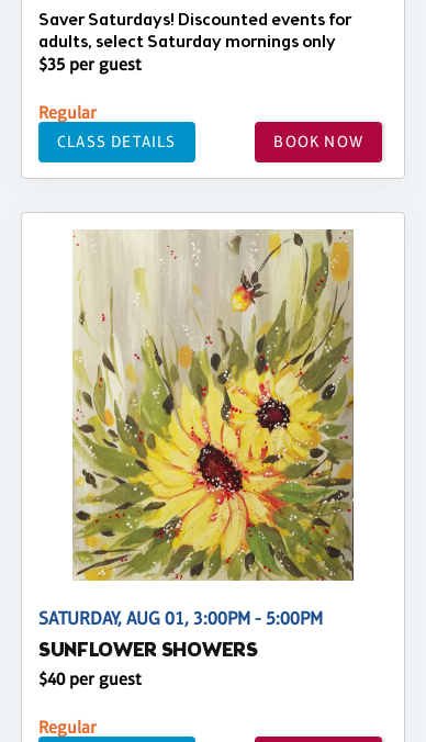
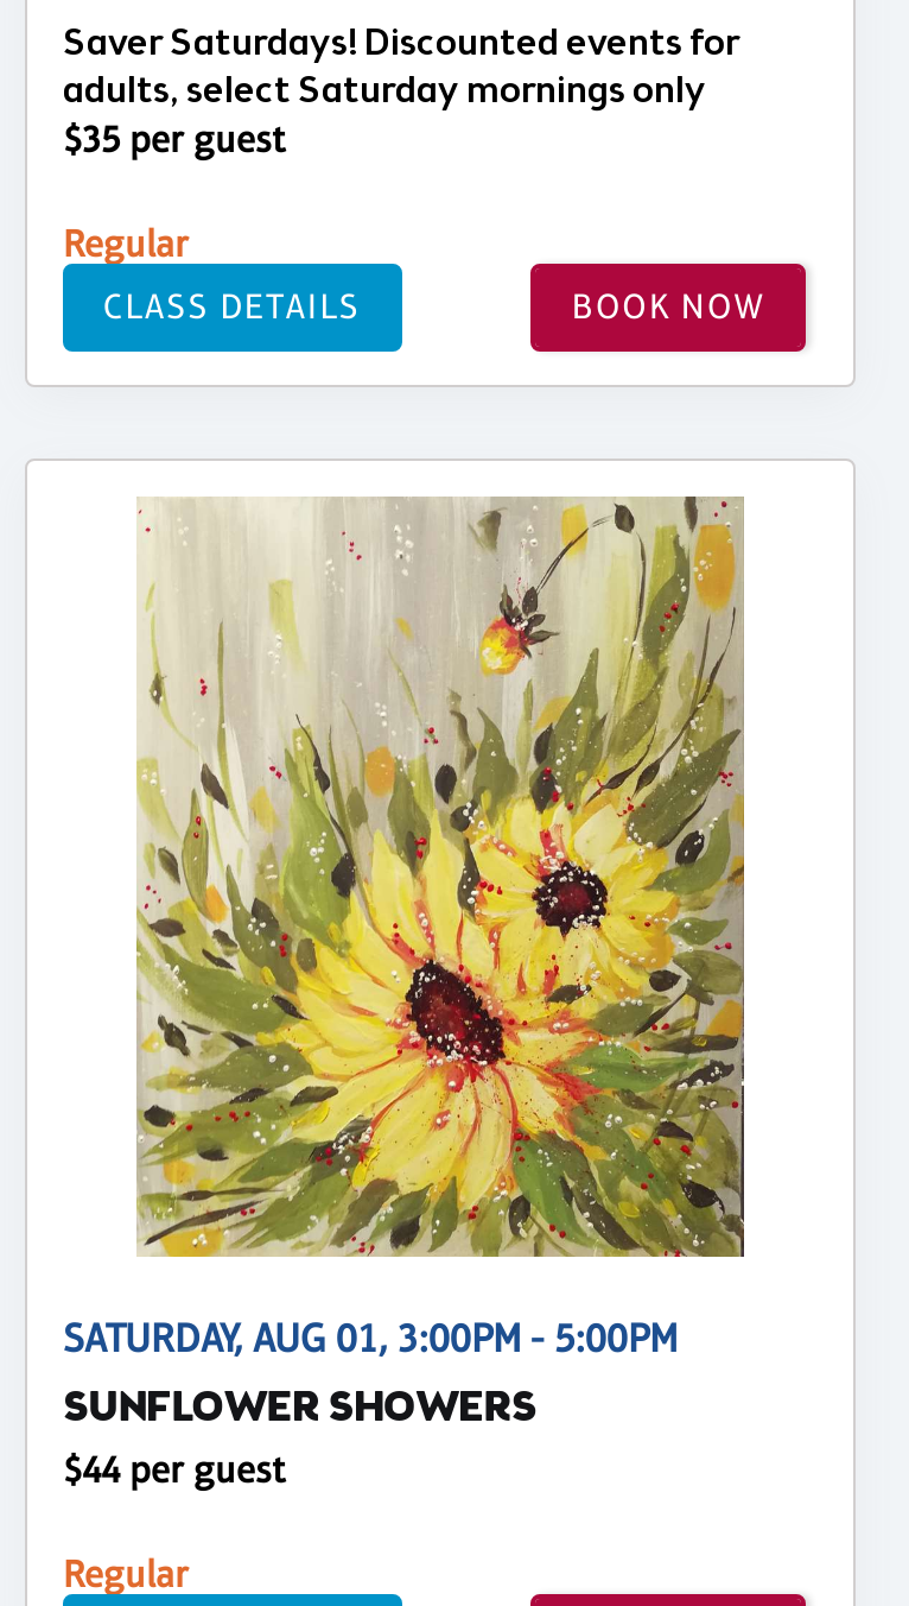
[38,668,142,689] $40 per guest -> [63,1446,286,1491] $44 per guest

